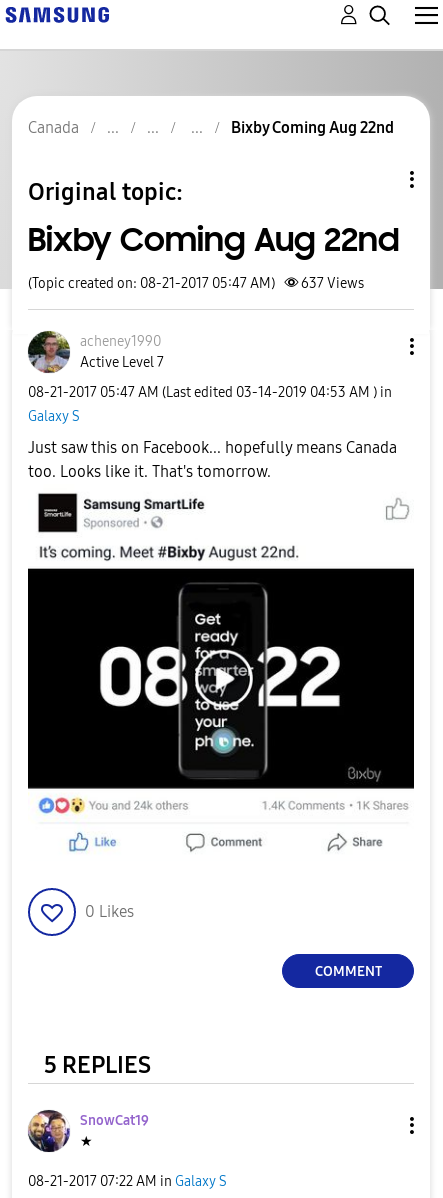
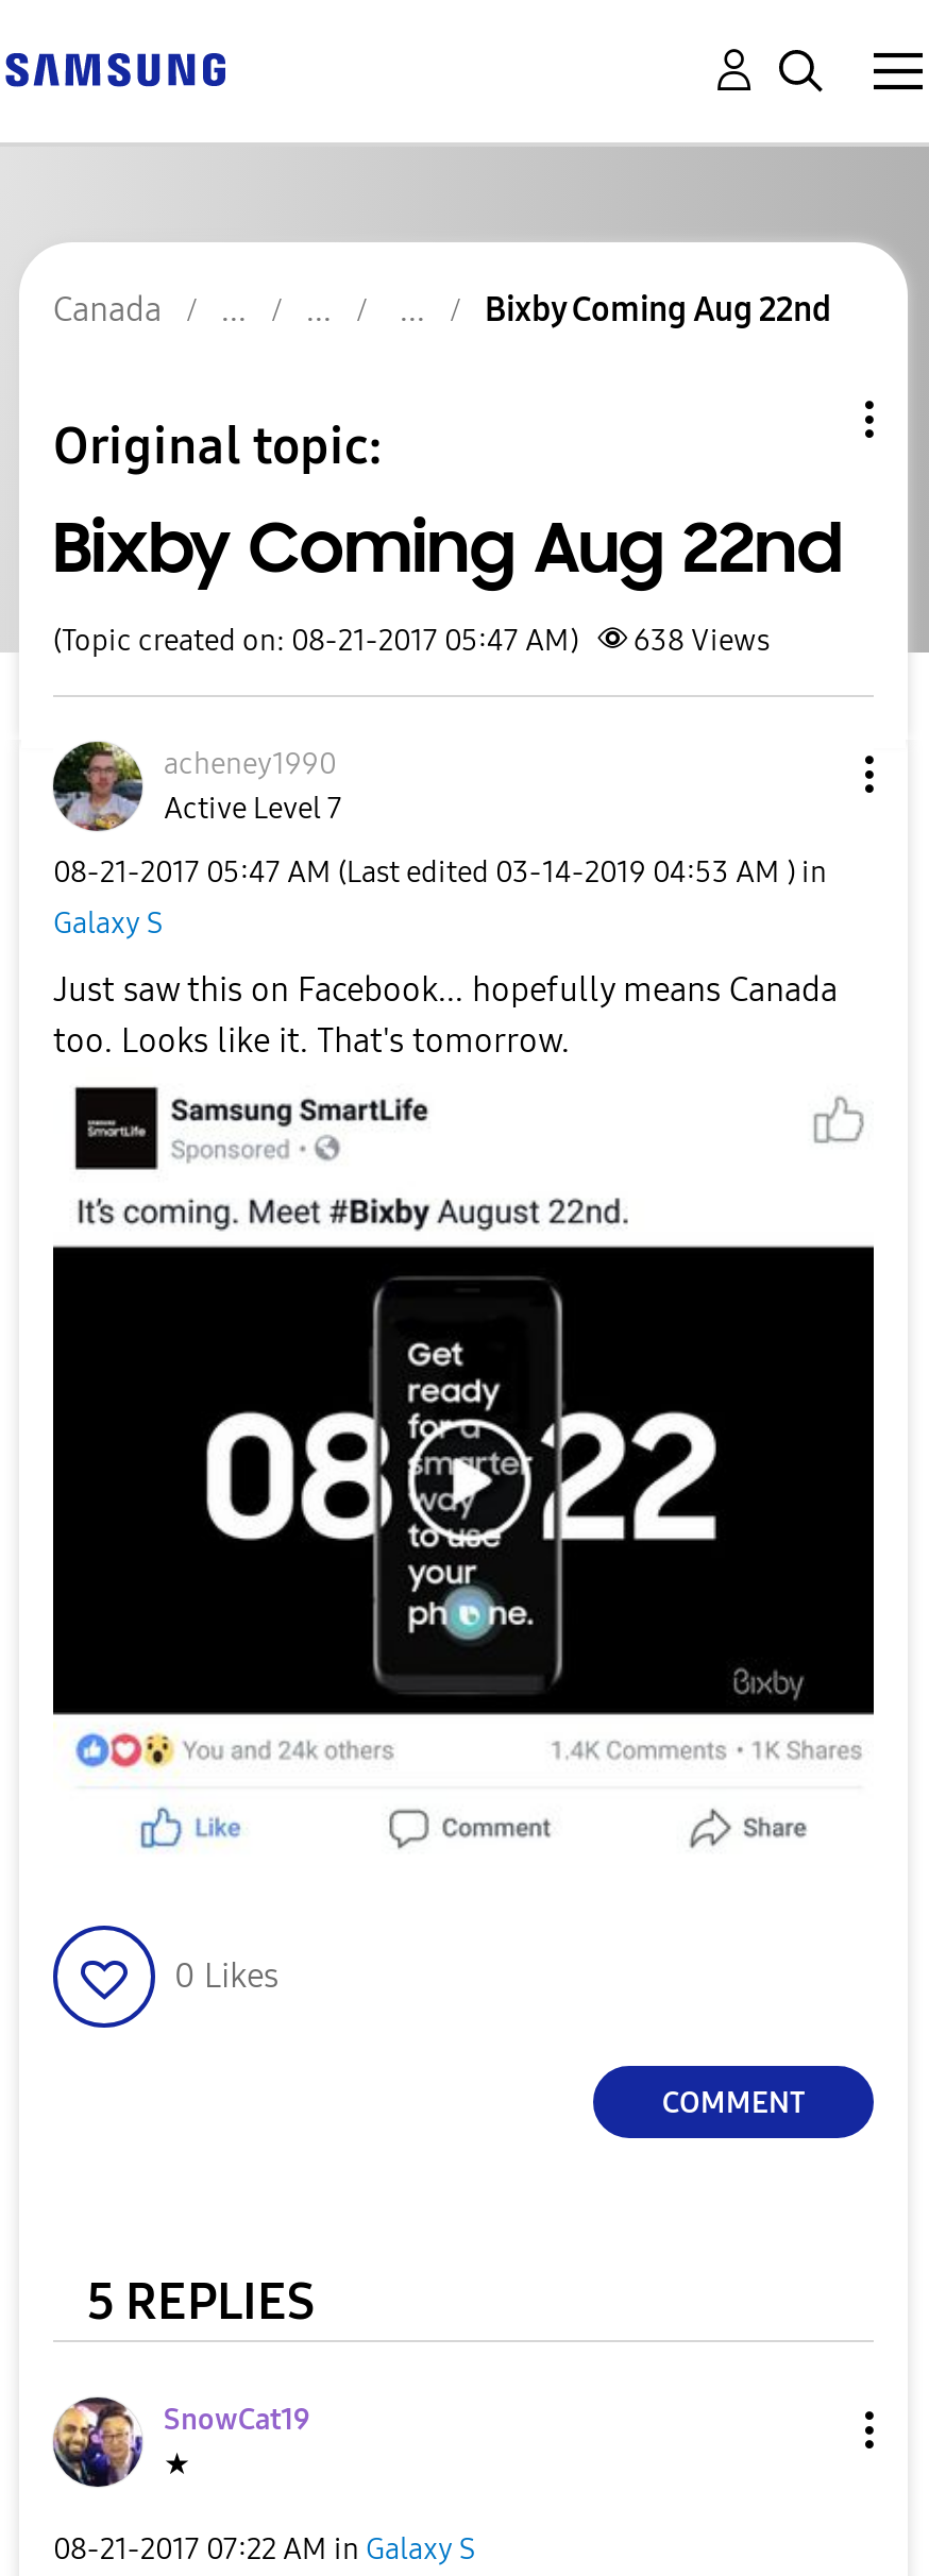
[28,275,364,292] (Topic created on: 08-21-2017 05:47 AM) 637 Views -> [53,623,770,659] (Topic created on: 08-21-2017 05:47 AM) 638 Views

